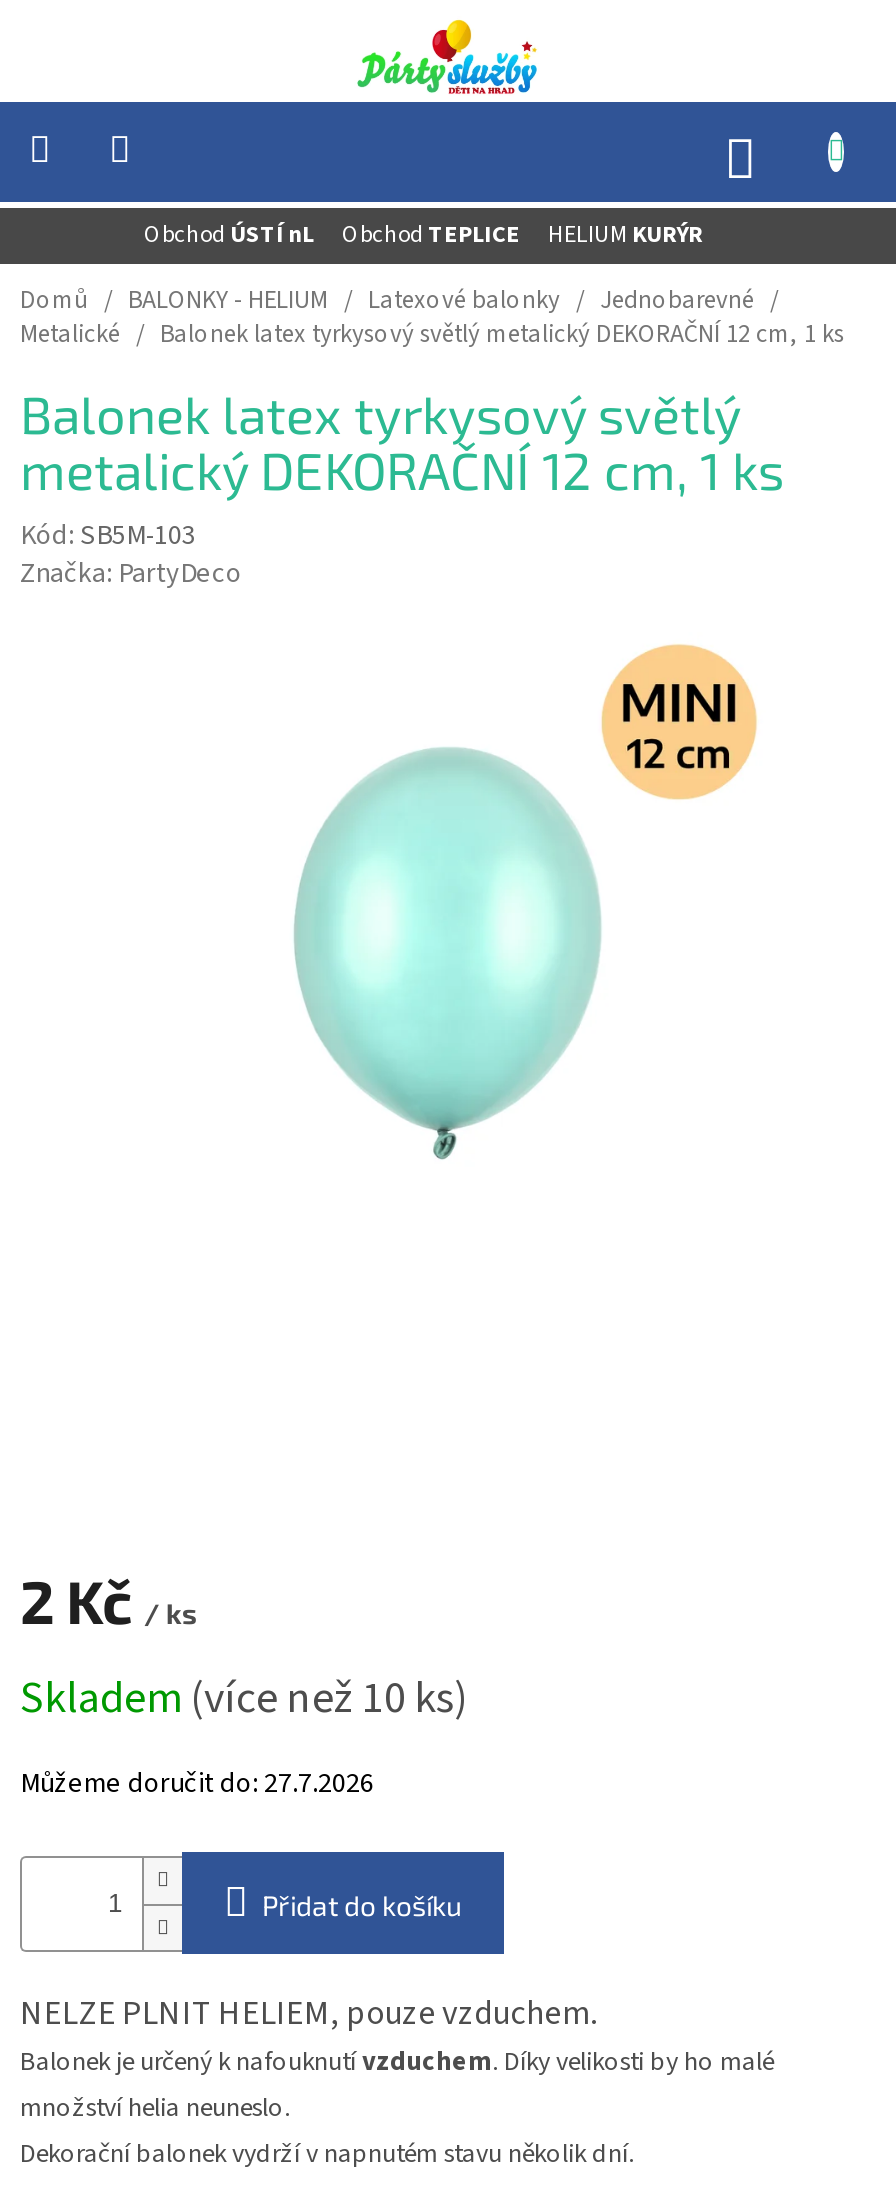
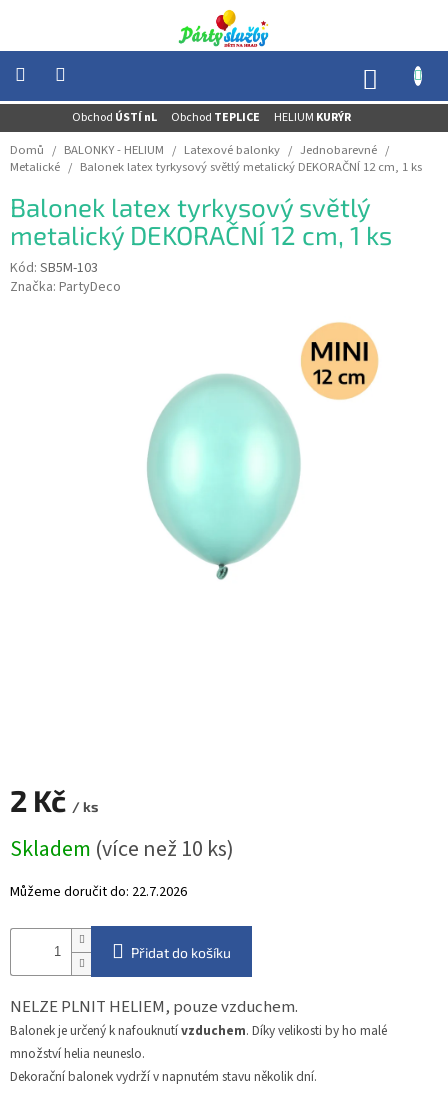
[20,1765,374,1805] Můžeme doručit do: 27.7.2026 -> [10,882,187,902] Můžeme doručit do: 22.7.2026

